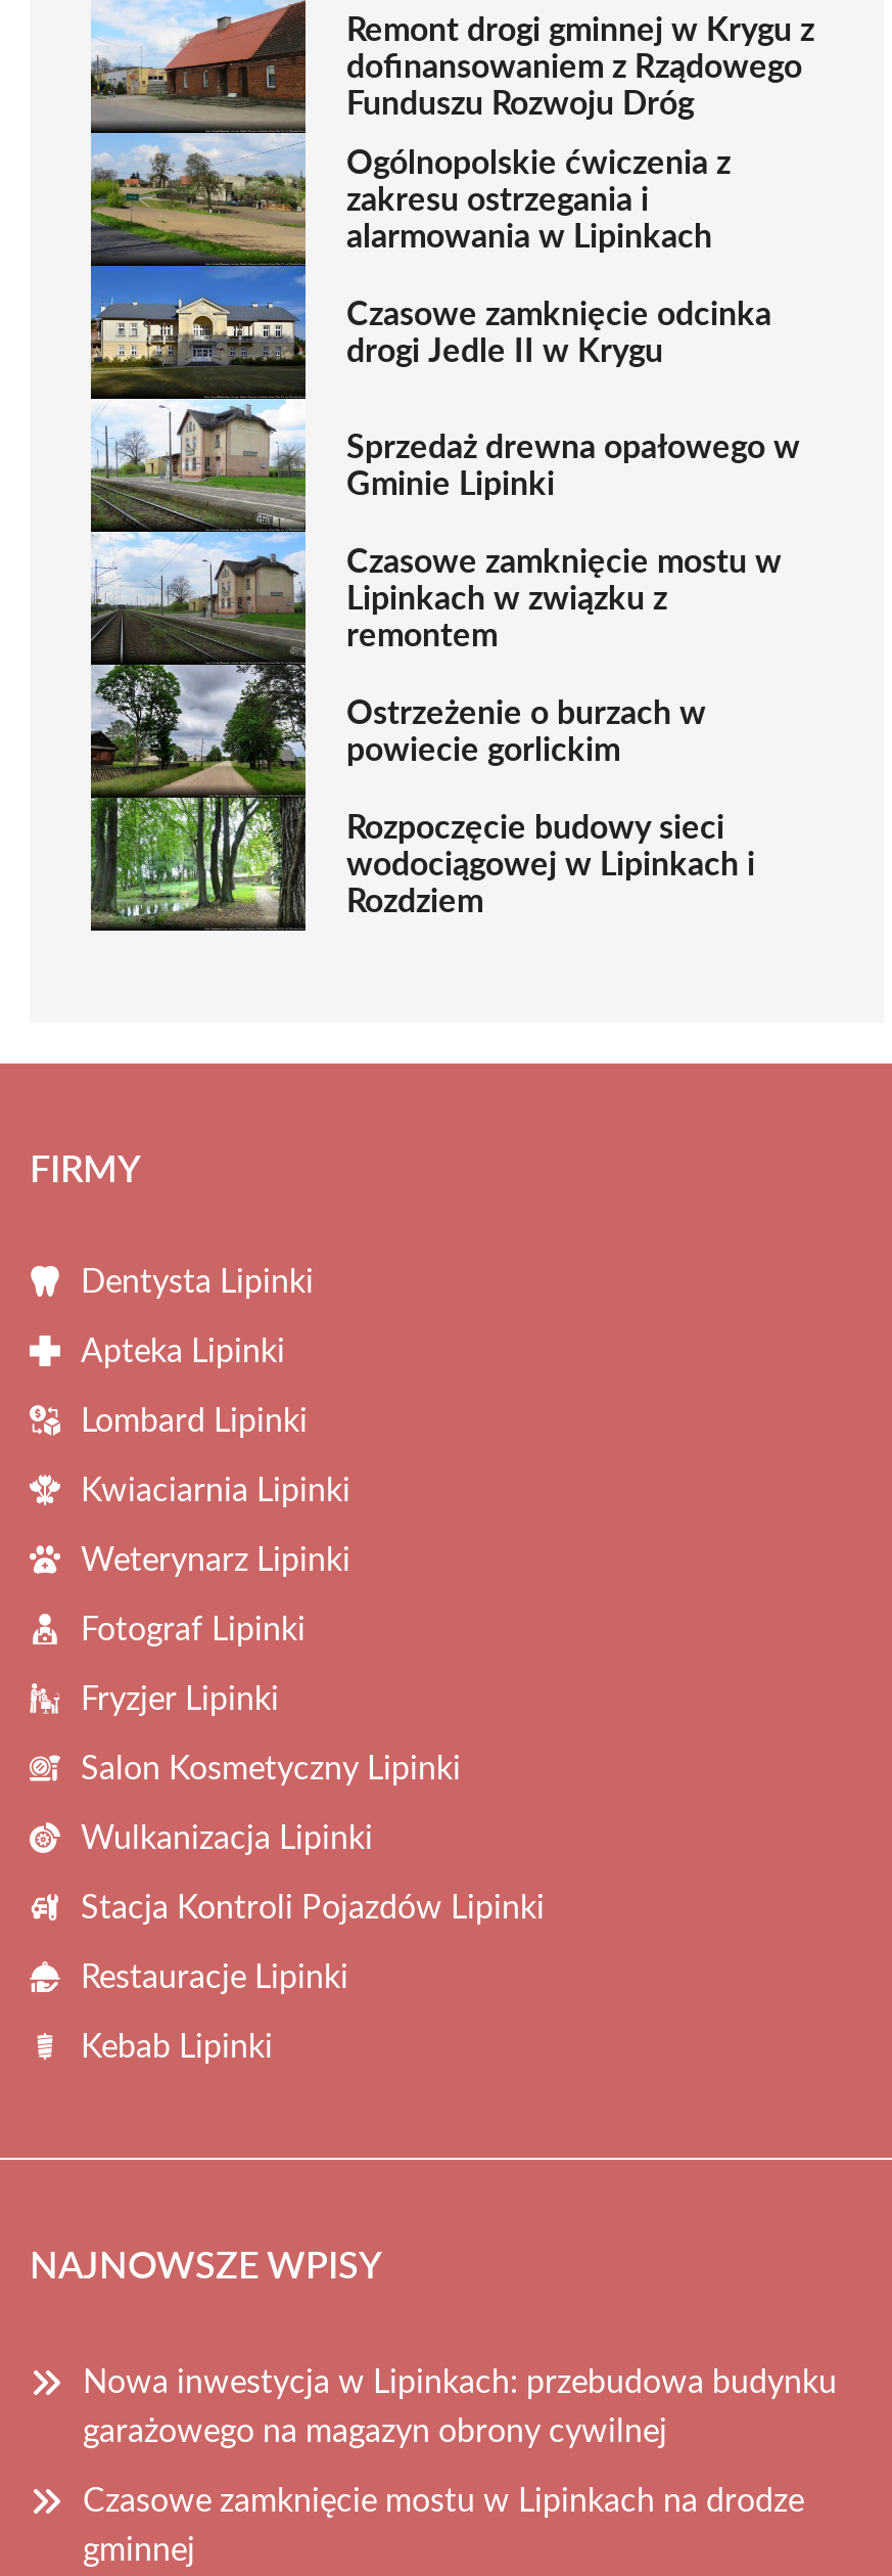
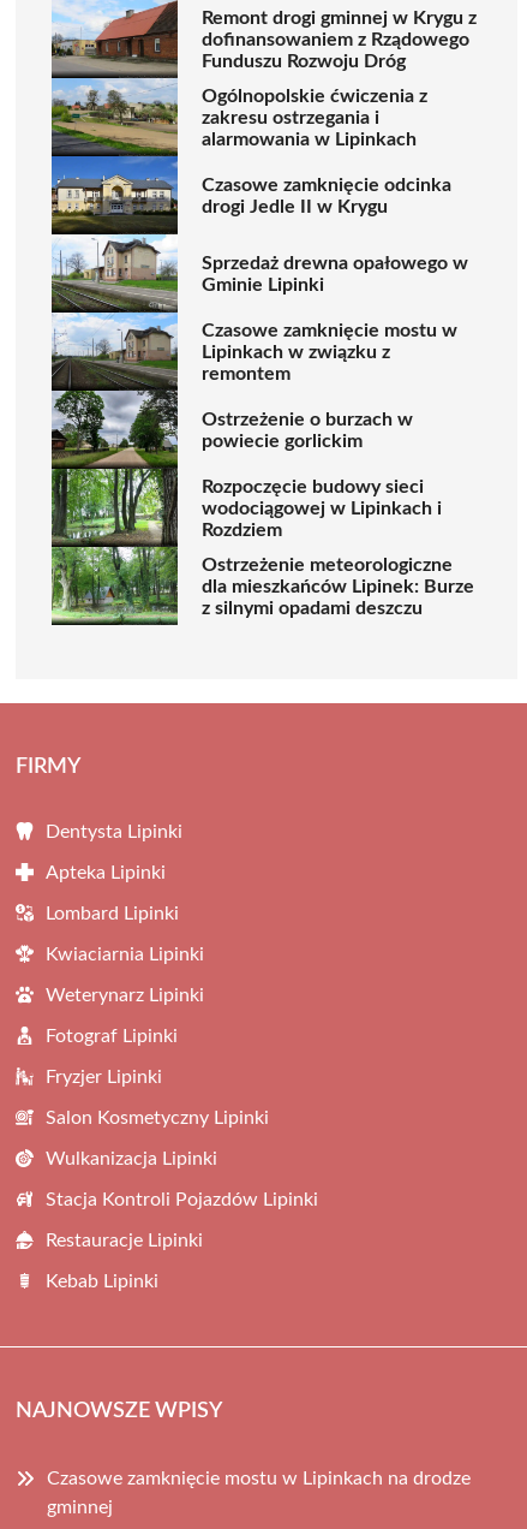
none -> [52,547,474,624] [image] | Ostrzeżenie meteorologiczne | dla mieszkańców Lipinek: Burze | z silnymi opadami deszczu
moved [30,1154,545,2287] -> [16,756,318,1422]: FIRMY | Dentysta Lipinki | Apteka Lipinki | ... | Kebab Lipinki | NAJNOWSZE WPISY
[83,2366,837,2448] Nowa inwestycja w Lipinkach: przebudowa budynku | garażowego na magazyn obrony cywilnej -> none

